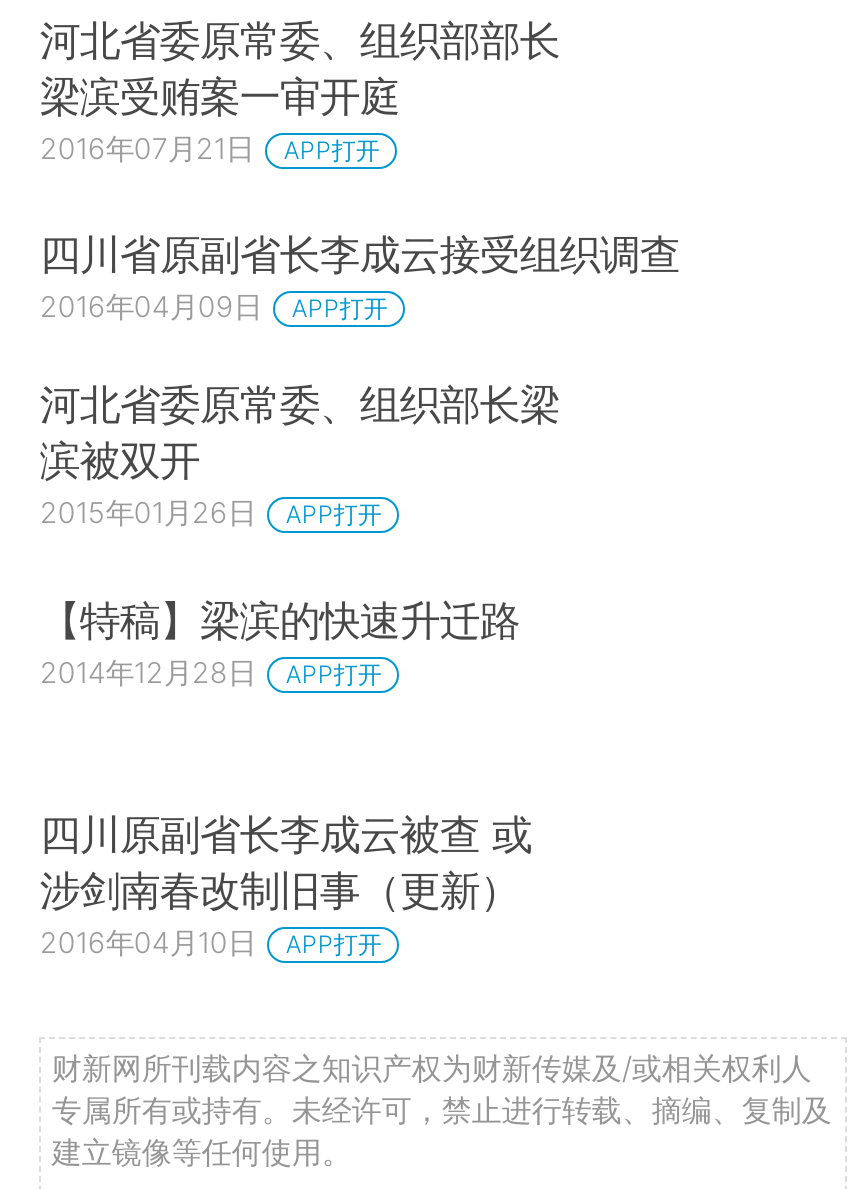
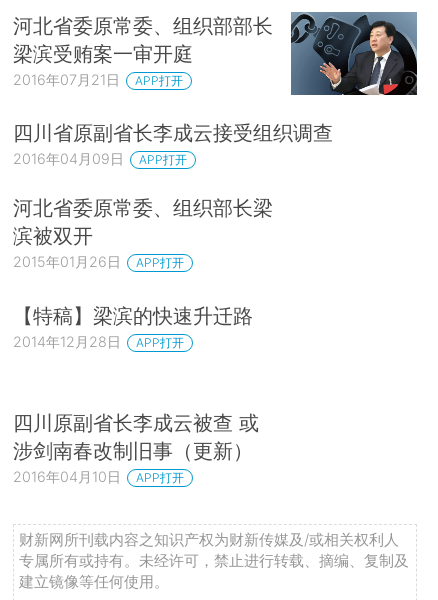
none -> [290,11,418,96] [image]

